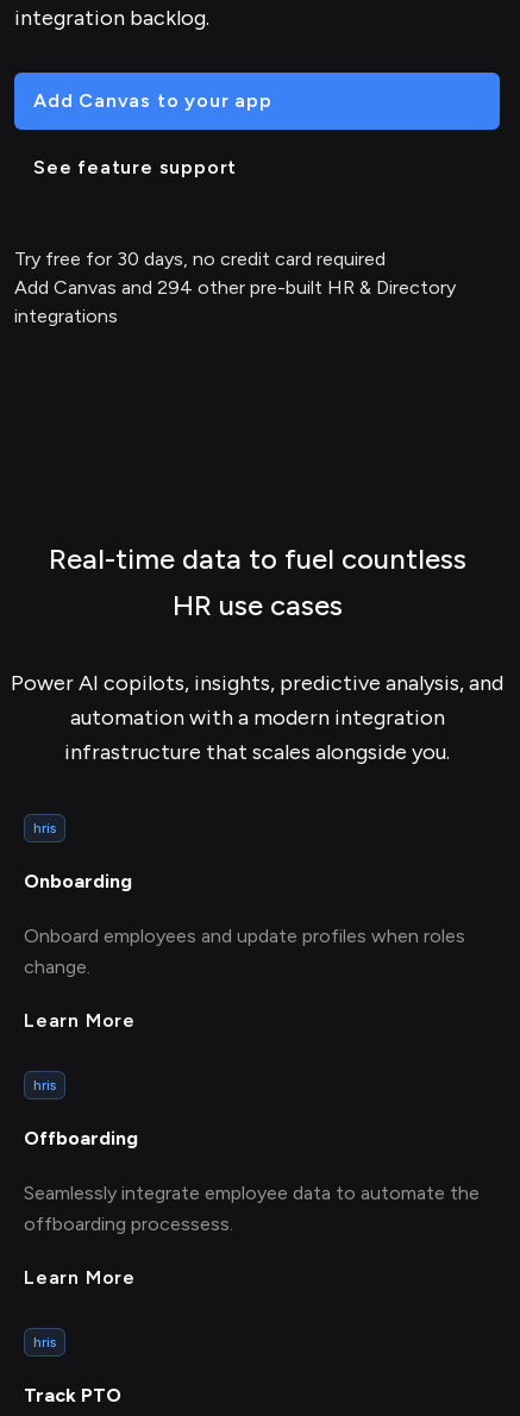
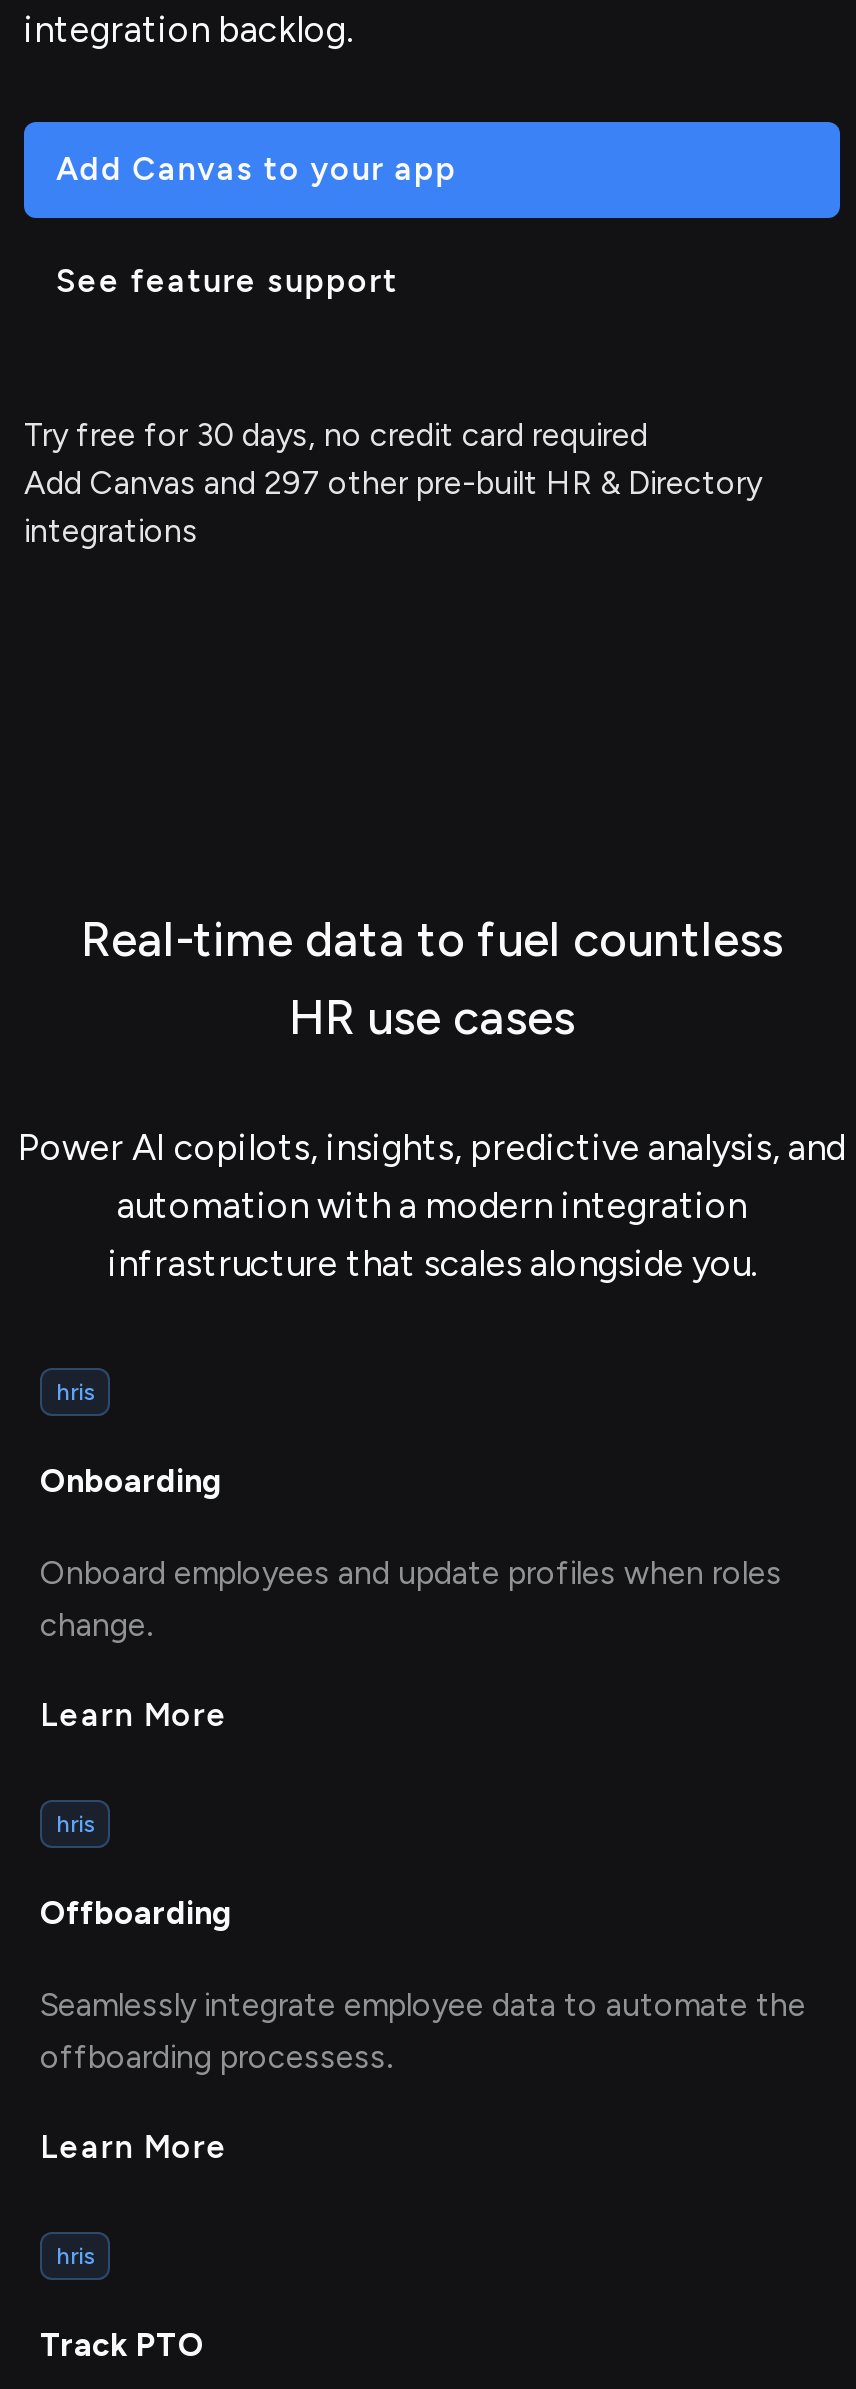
[14,276,456,299] Add Canvas and 294 other pre-built HR & Directory -> [24,464,762,502] Add Canvas and 297 other pre-built HR & Directory

